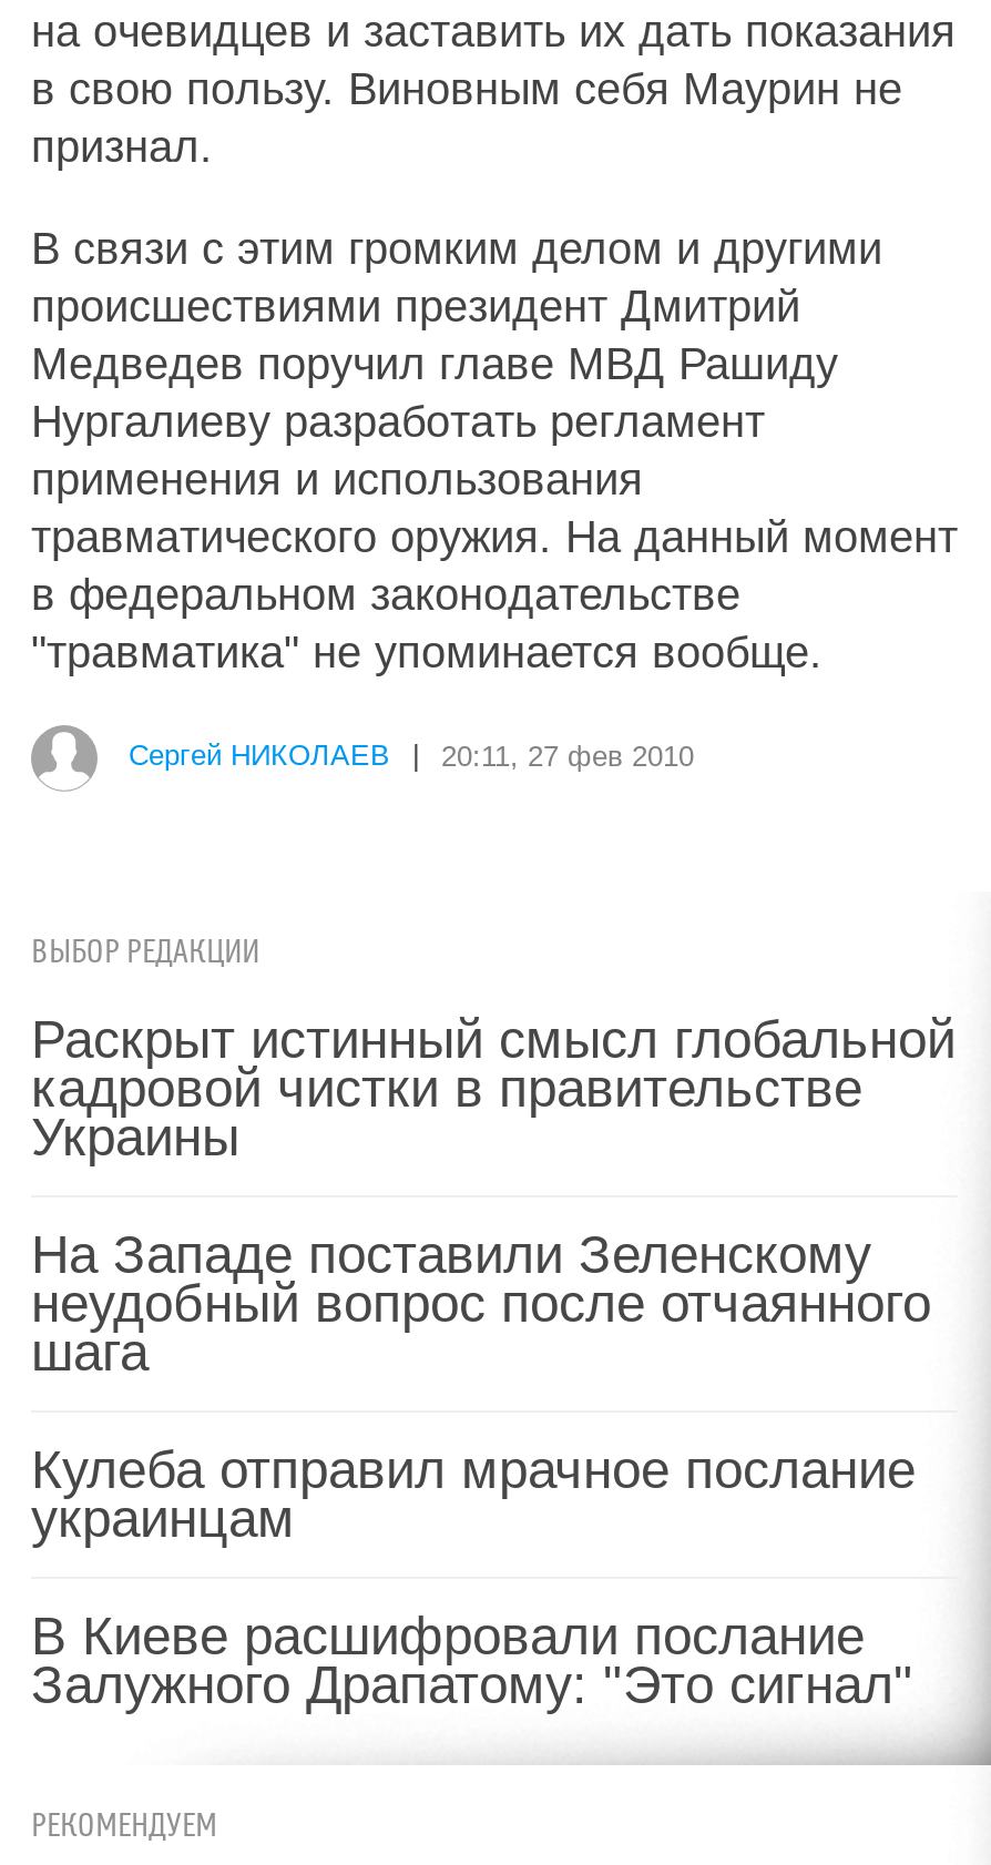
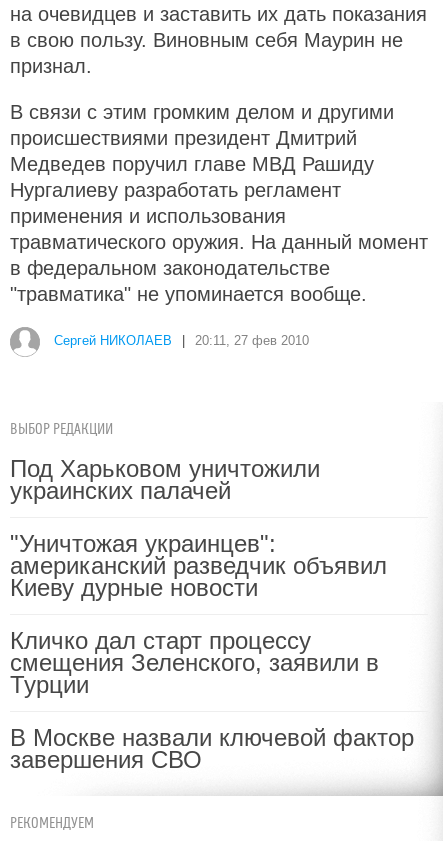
[31,1009,956,1166] Раскрыт истинный смысл глобальной | кадровой чистки в правительстве | Украины -> [10,455,320,504] Под Харьковом уничтожили | украинских палачей
[31,1224,931,1382] На Западе поставили Зеленскому | неудобный вопрос после отчаянного | шага -> [10,530,387,601] "Уничтожая украинцев": | американский разведчик объявил | Киеву дурные новости
[31,1439,916,1548] Кулеба отправил мрачное послание | украинцам -> [10,627,379,698] Кличко дал старт процессу | смещения Зеленского, заявили в | Турции
[31,1606,913,1714] В Киеве расшифровали послание | Залужного Драпатому: "Это сигнал" -> [10,724,414,773] В Москве назвали ключевой фактор | завершения СВО

